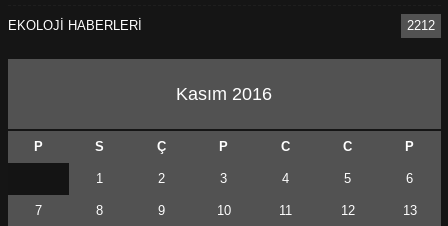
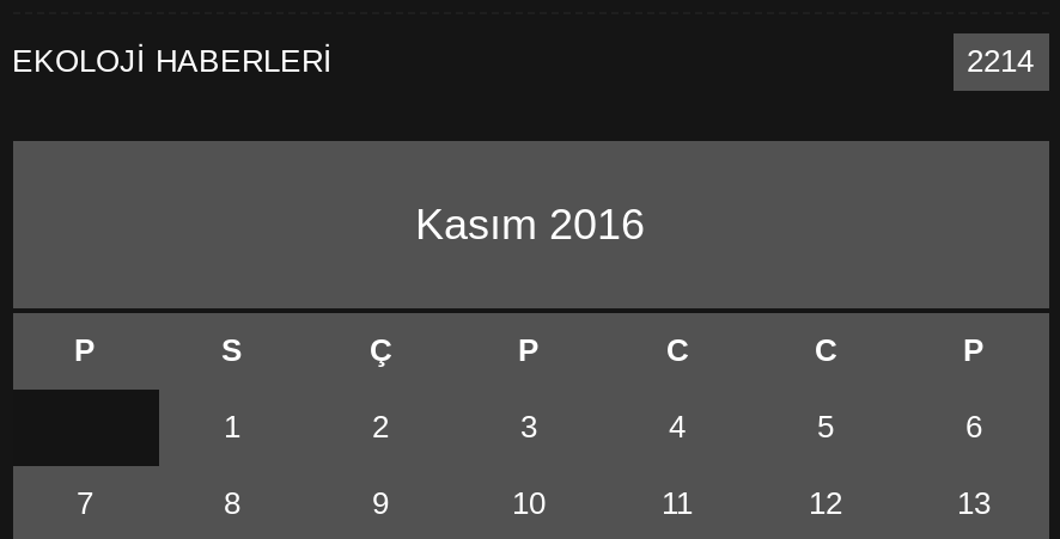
[406,18,434,33] 2212 -> [967,43,1034,79] 2214

